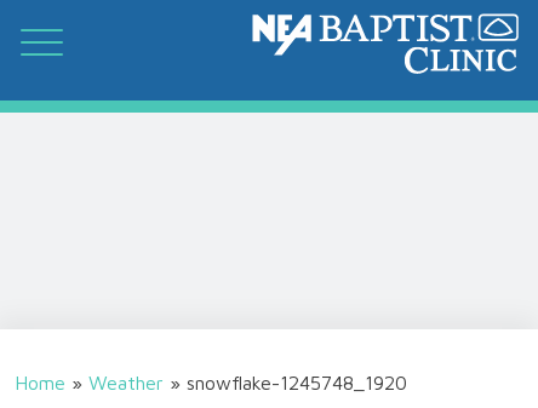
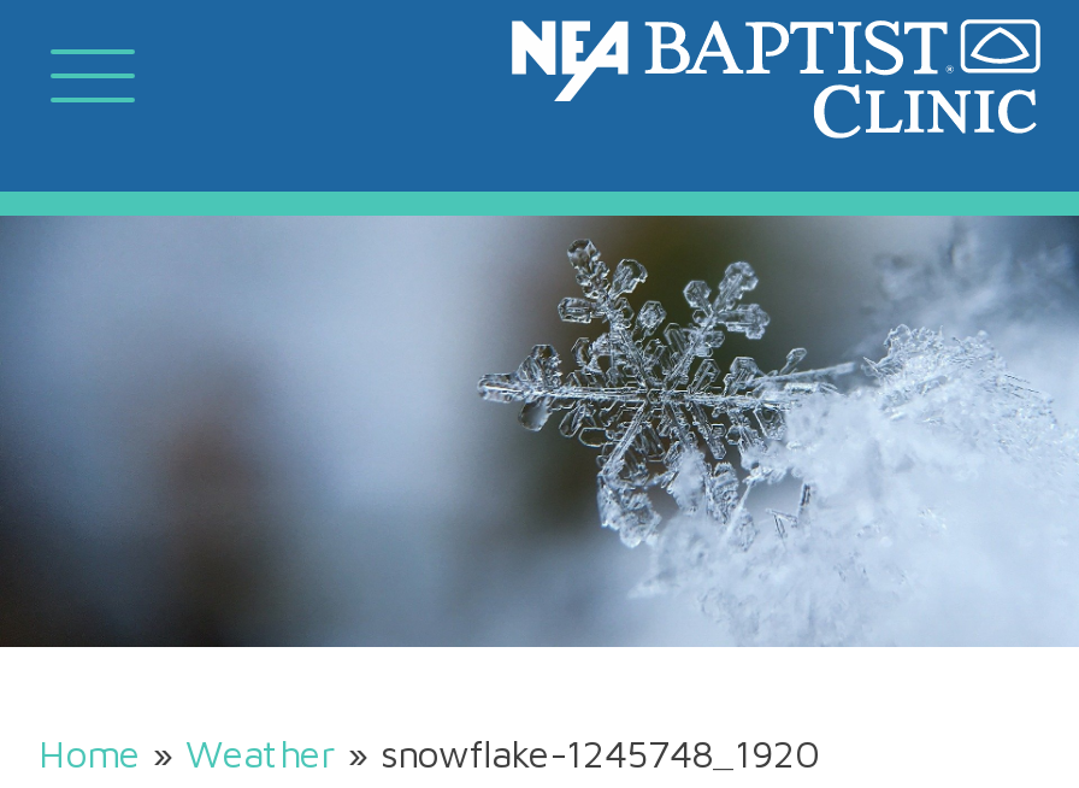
none -> [7,213,1072,649] [image]

